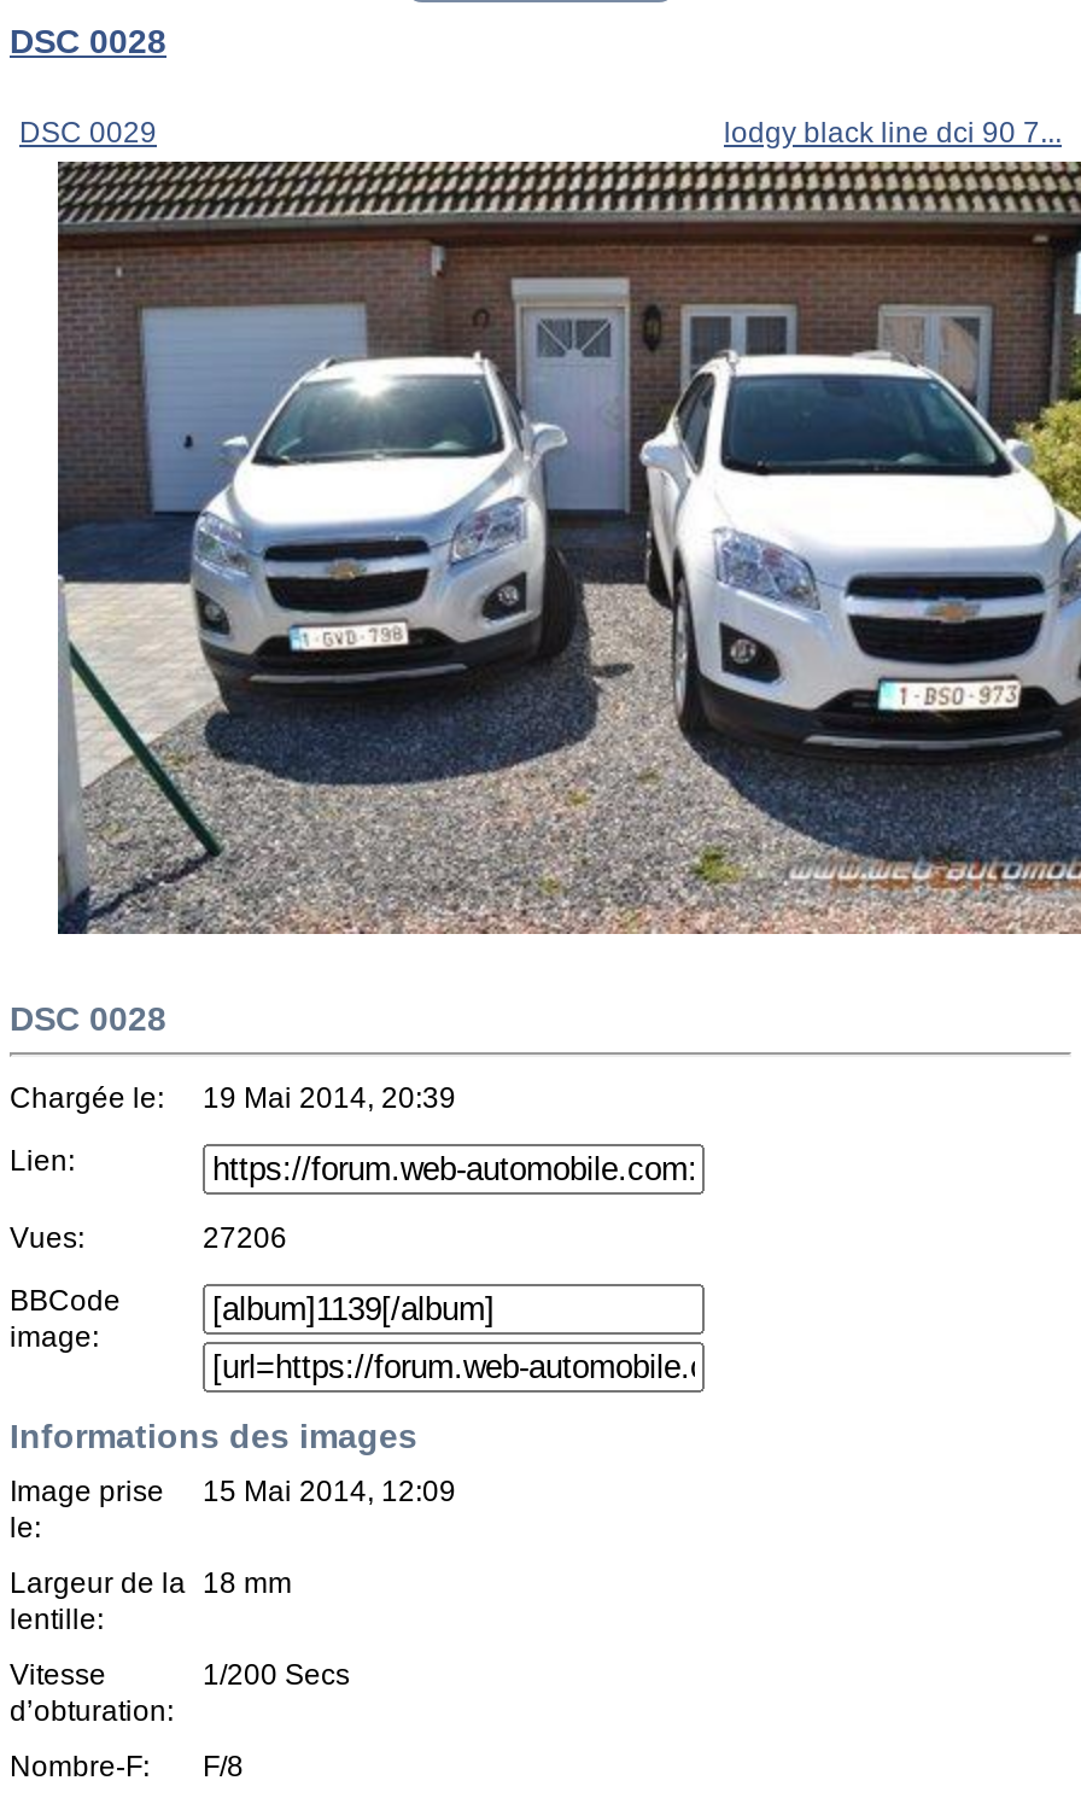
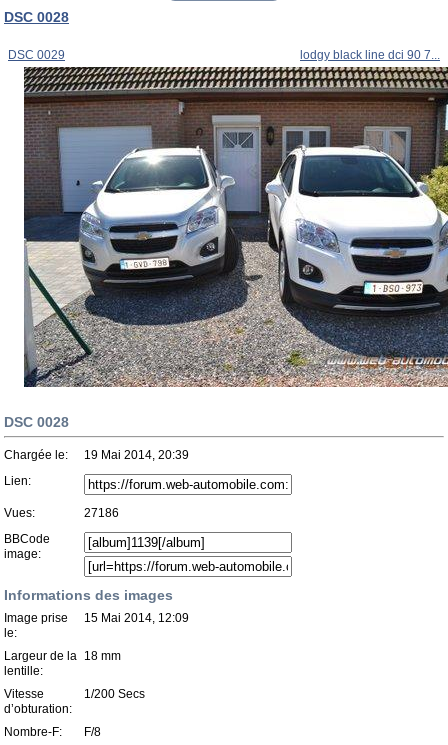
[203,1221,287,1255] 27206 -> [84,506,119,520] 27186

